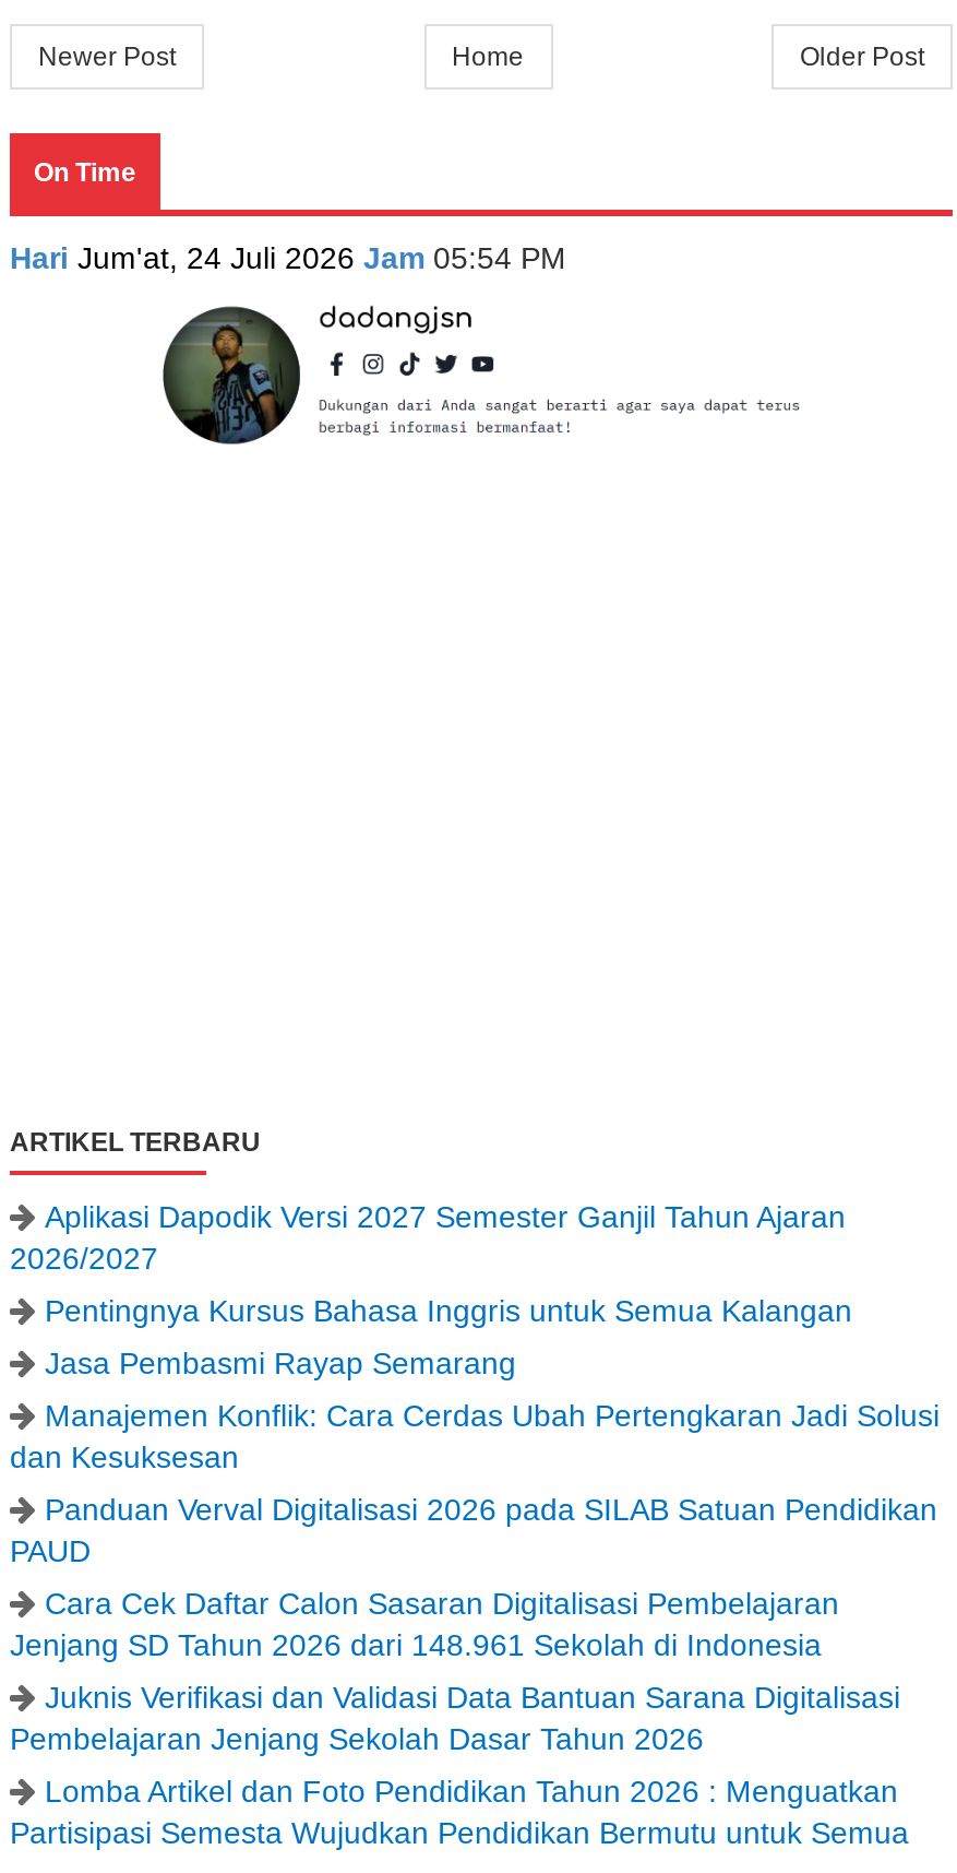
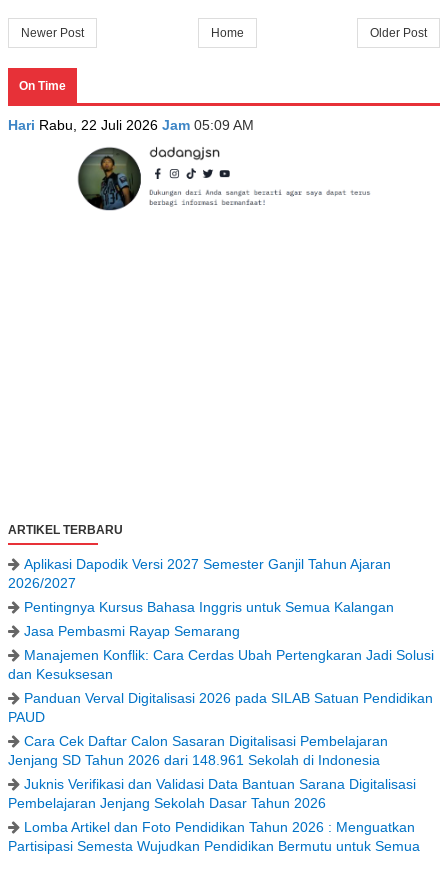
[10,239,566,274] Hari Jum'at, 24 Juli 2026 Jam 05:54 PM -> [8,117,254,133] Hari Rabu, 22 Juli 2026 Jam 05:09 AM

